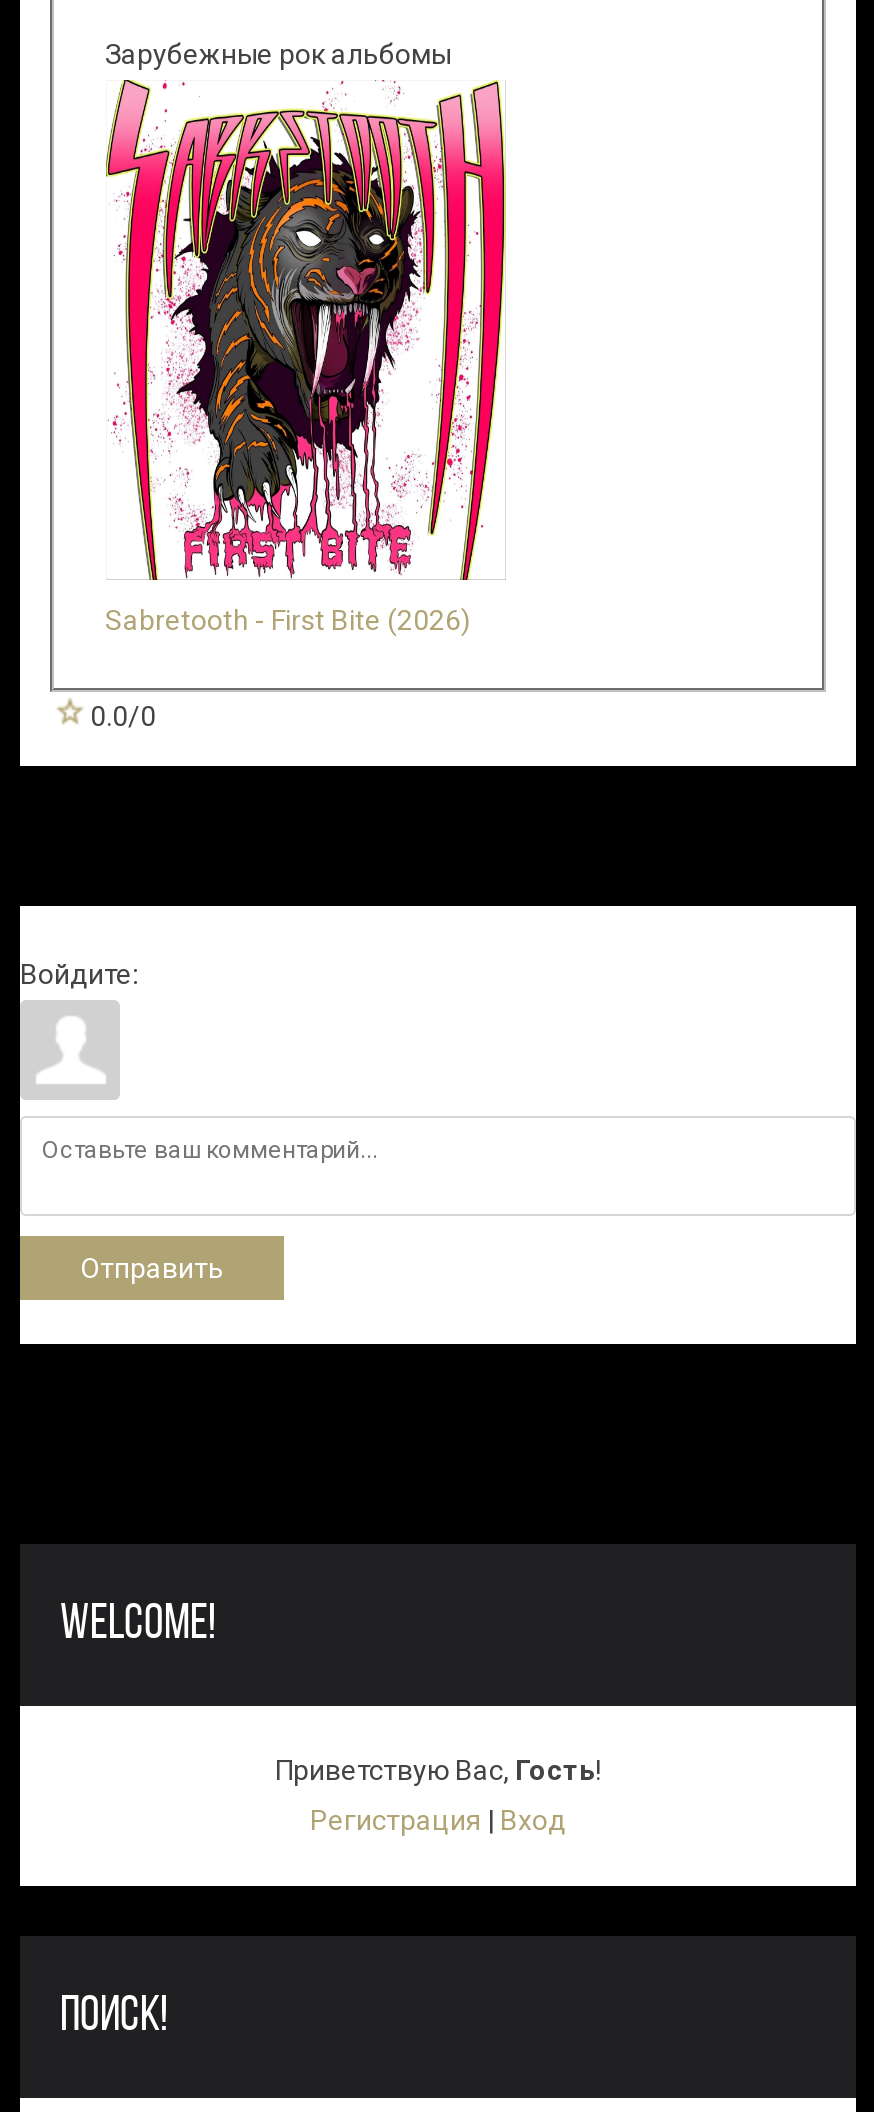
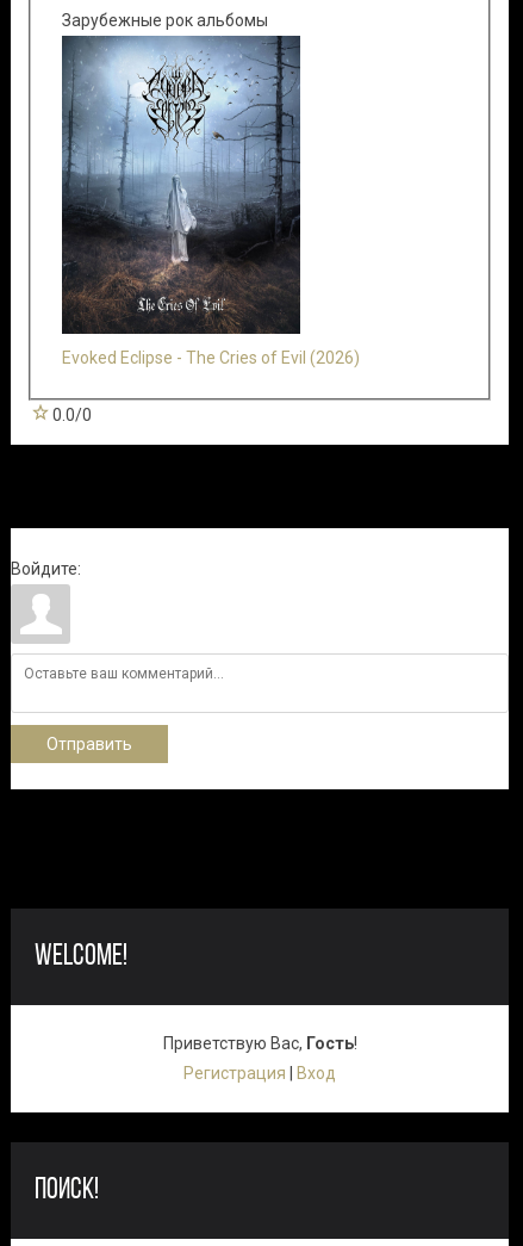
[105,78,508,636] [image] | Sabretooth - First Bite (2026) -> [61,35,359,367] [image] | Evoked Eclipse - The Cries of Evil (2026)

